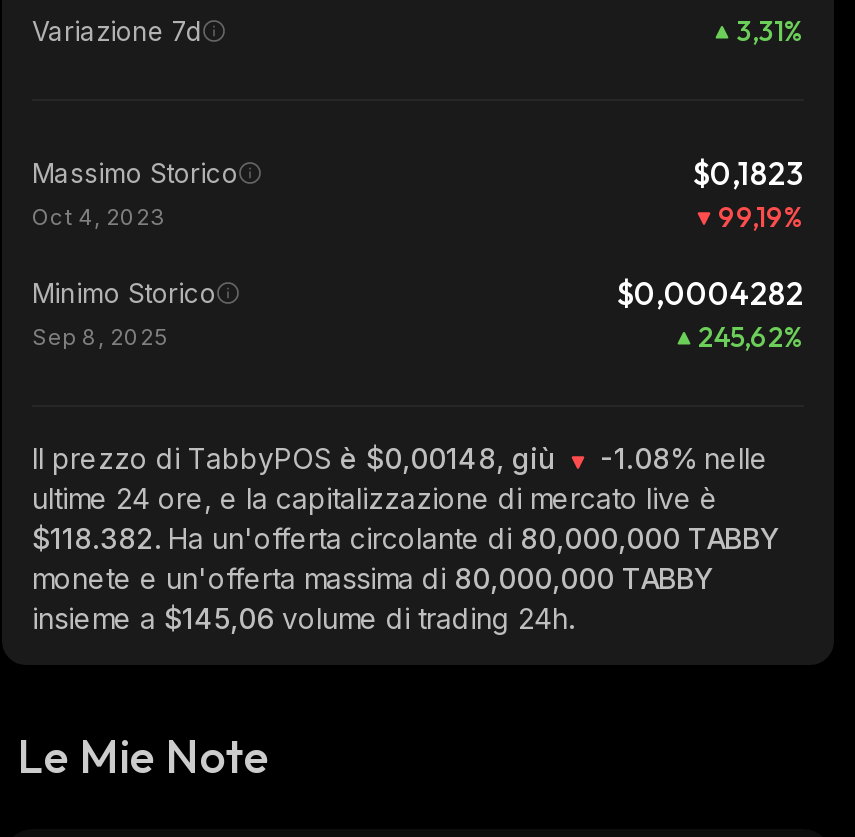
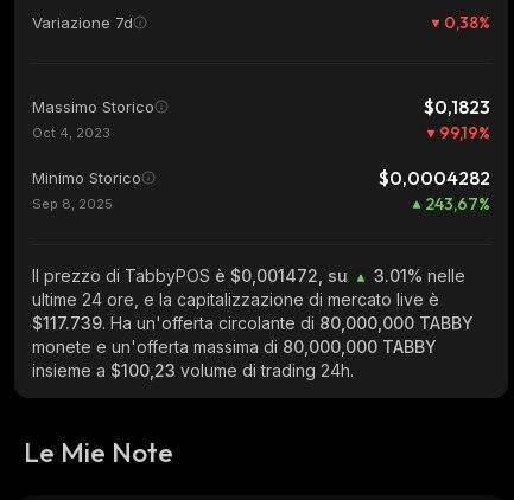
[736,13,804,49] 3,31% -> [444,12,490,33] 0,38%
[698,319,804,355] 245,62% -> [425,193,490,214] 243,67%
[32,441,564,475] Il prezzo di TabbyPOS è $0,00148, giù -> [32,265,353,286] Il prezzo di TabbyPOS è $0,001472, su
[592,441,768,475] -1.08% nelle -> [369,265,465,286] 3.01% nelle
[32,521,780,555] $118.382. Ha un'offerta circolante di 80,000,000 TABBY -> [32,313,474,333] $117.739. Ha un'offerta circolante di 80,000,000 TABBY
[32,601,574,635] insieme a $145,06 volume di trading 24h. -> [32,360,354,380] insieme a $100,23 volume di trading 24h.

